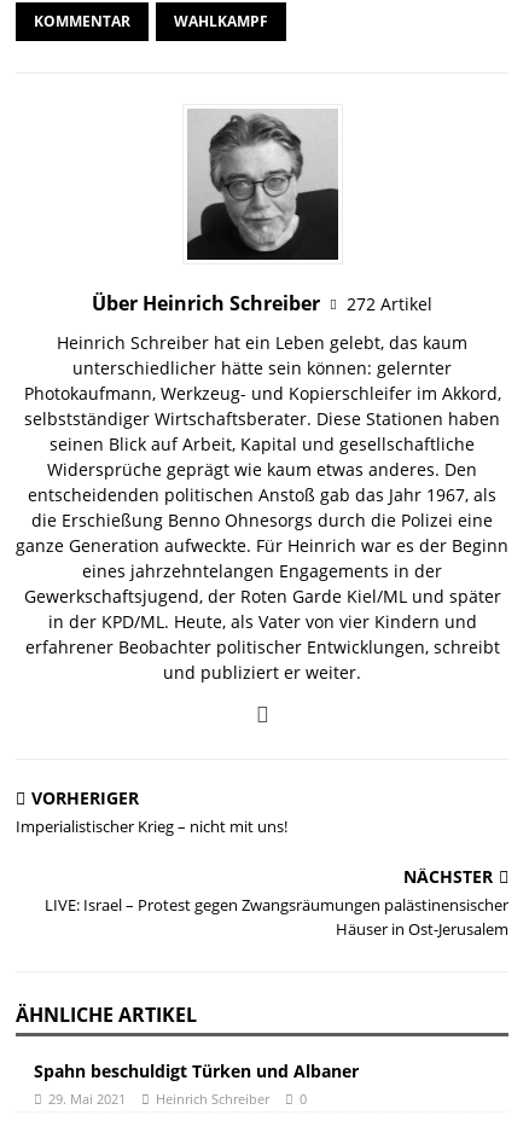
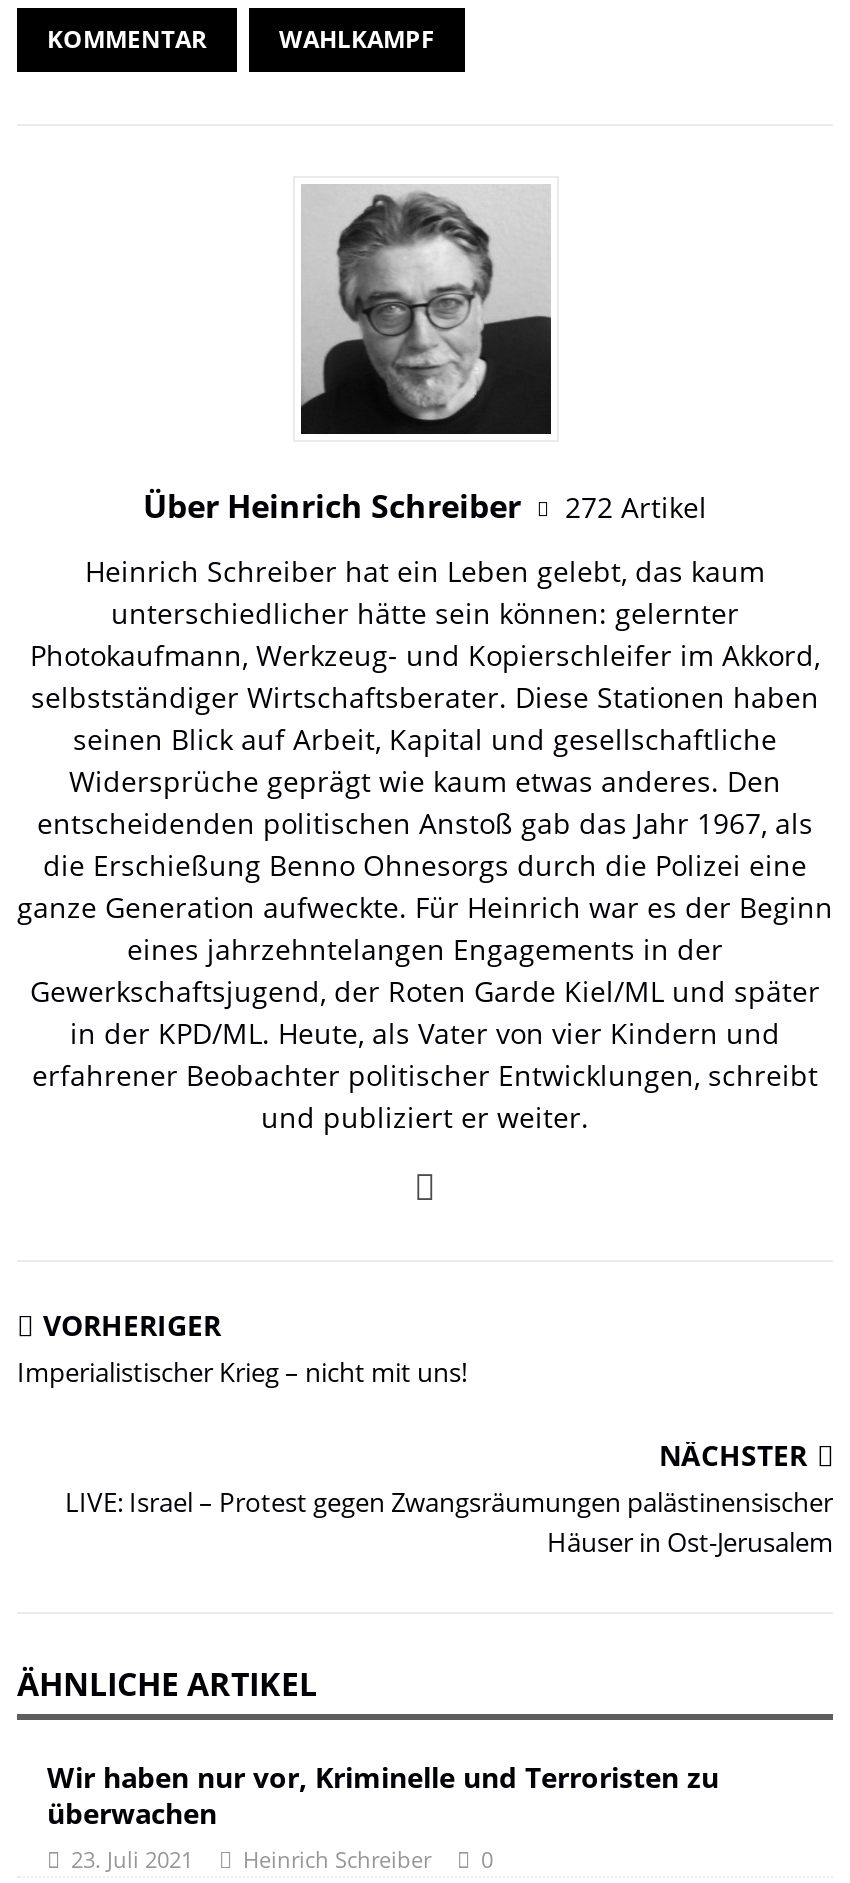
[34,1059,359,1108] Spahn beschuldigt Türken und Albaner | 29. Mai 2021 -> [47,1758,719,1874] Wir haben nur vor, Kriminelle und Terroristen zu | überwachen | 23. Juli 2021

